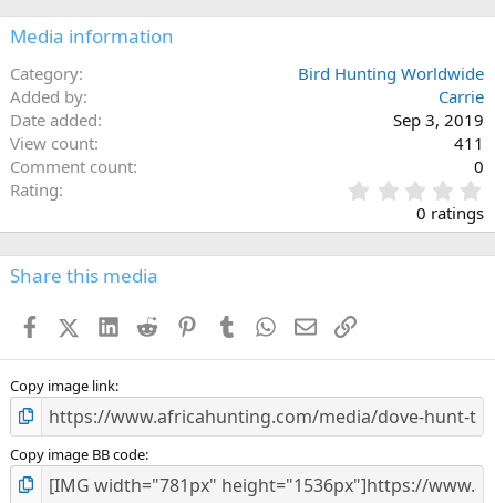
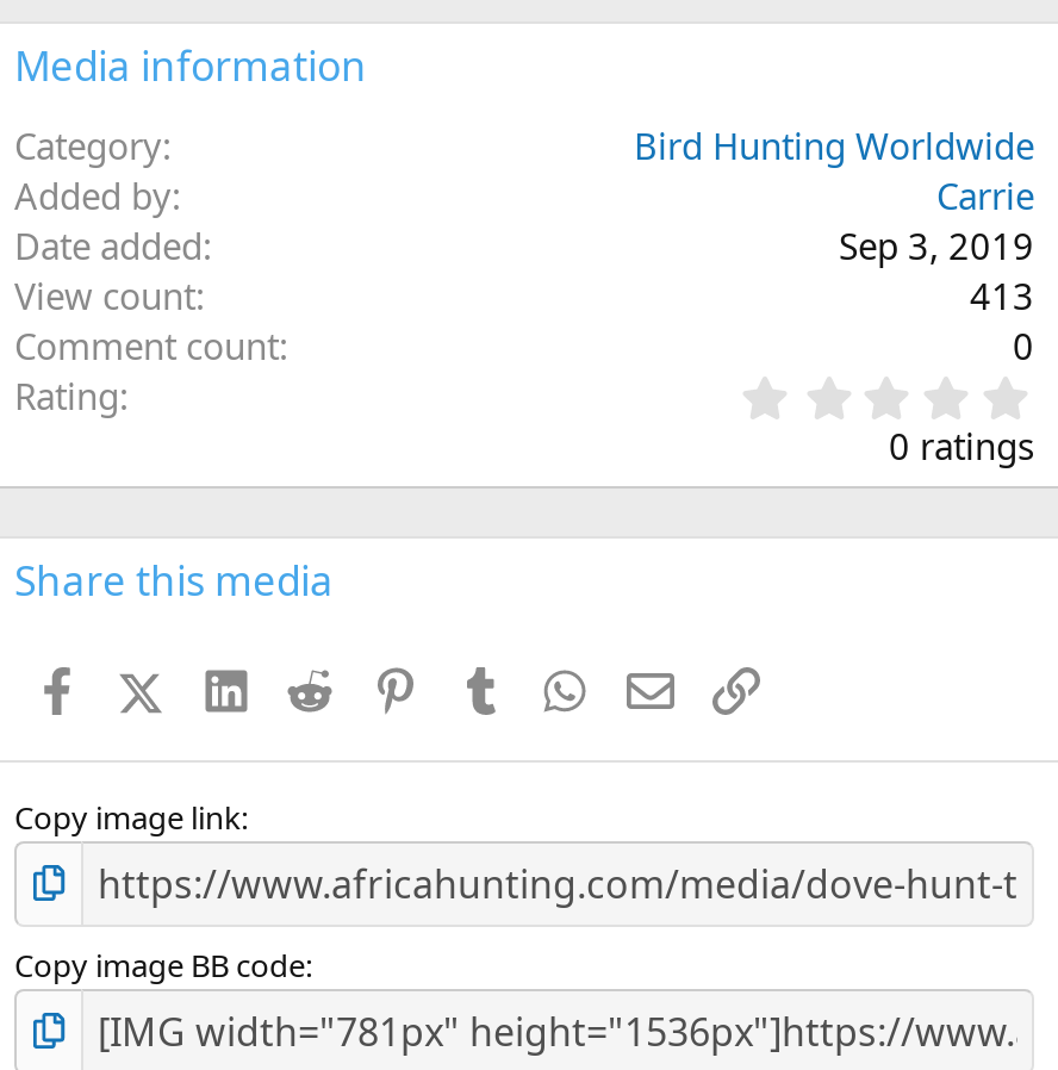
[454,132,484,154] 411 -> [970,271,1034,319] 413

